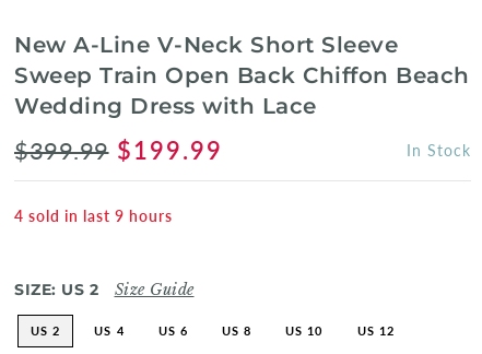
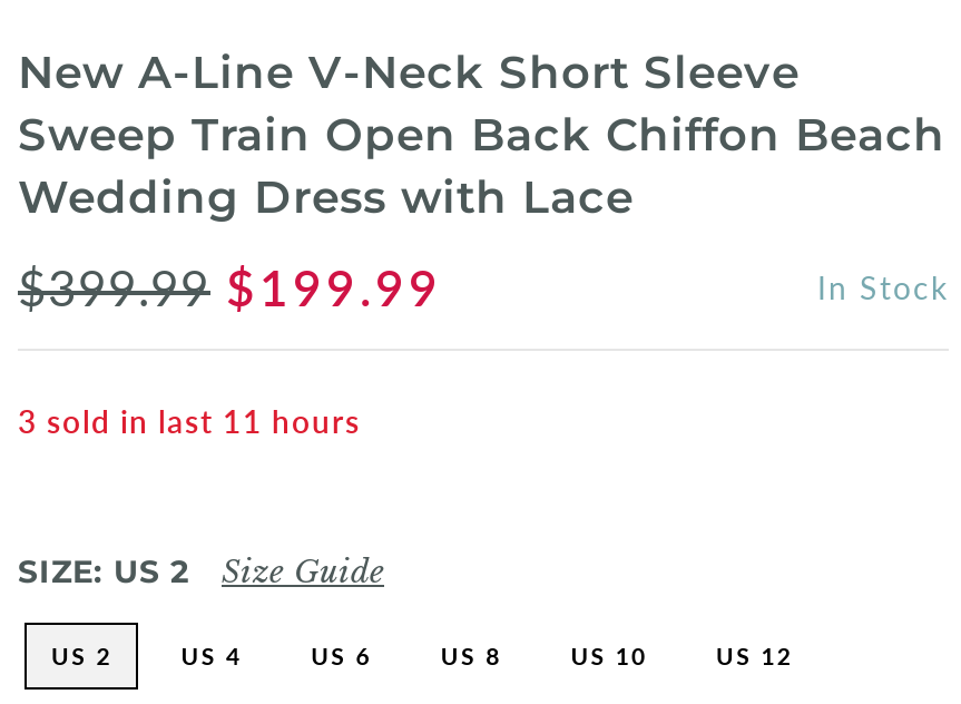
[14,207,173,225] 4 sold in last 9 hours -> [18,403,361,441] 3 sold in last 11 hours

